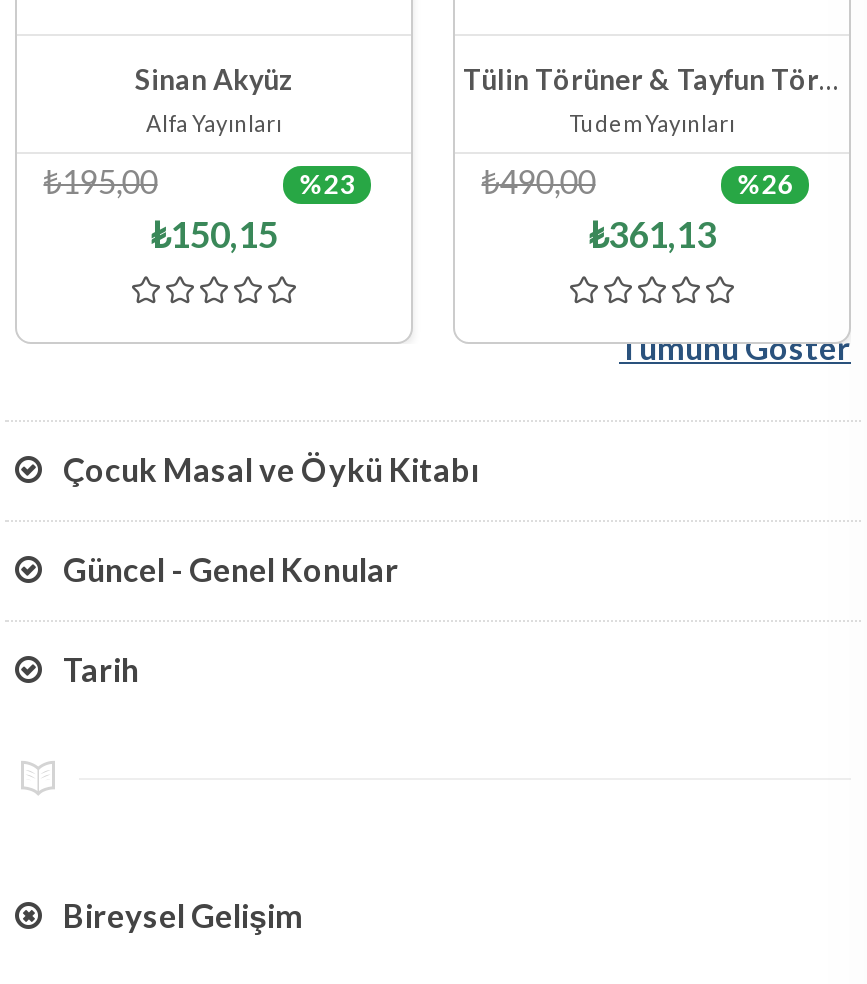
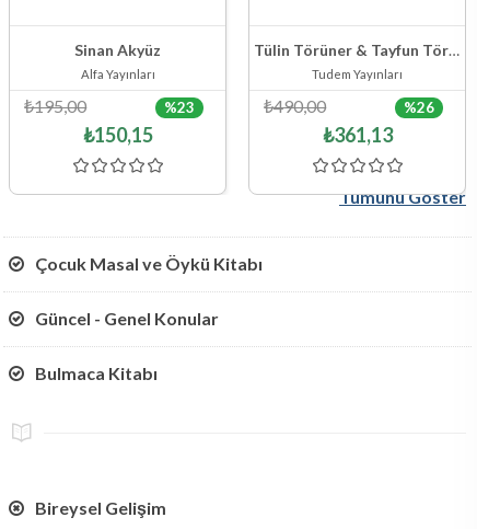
[63,650,139,688] Tarih -> [35,363,158,383] Bulmaca Kitabı

